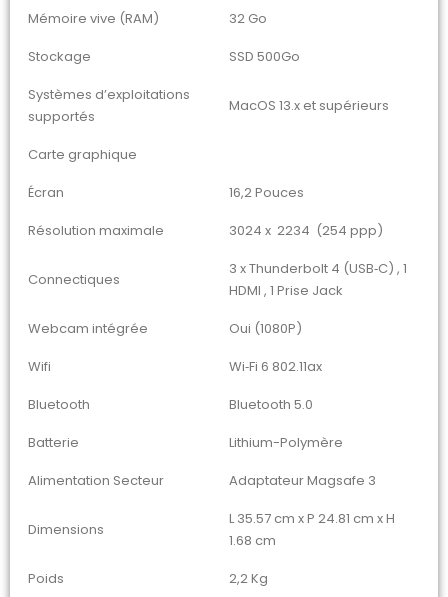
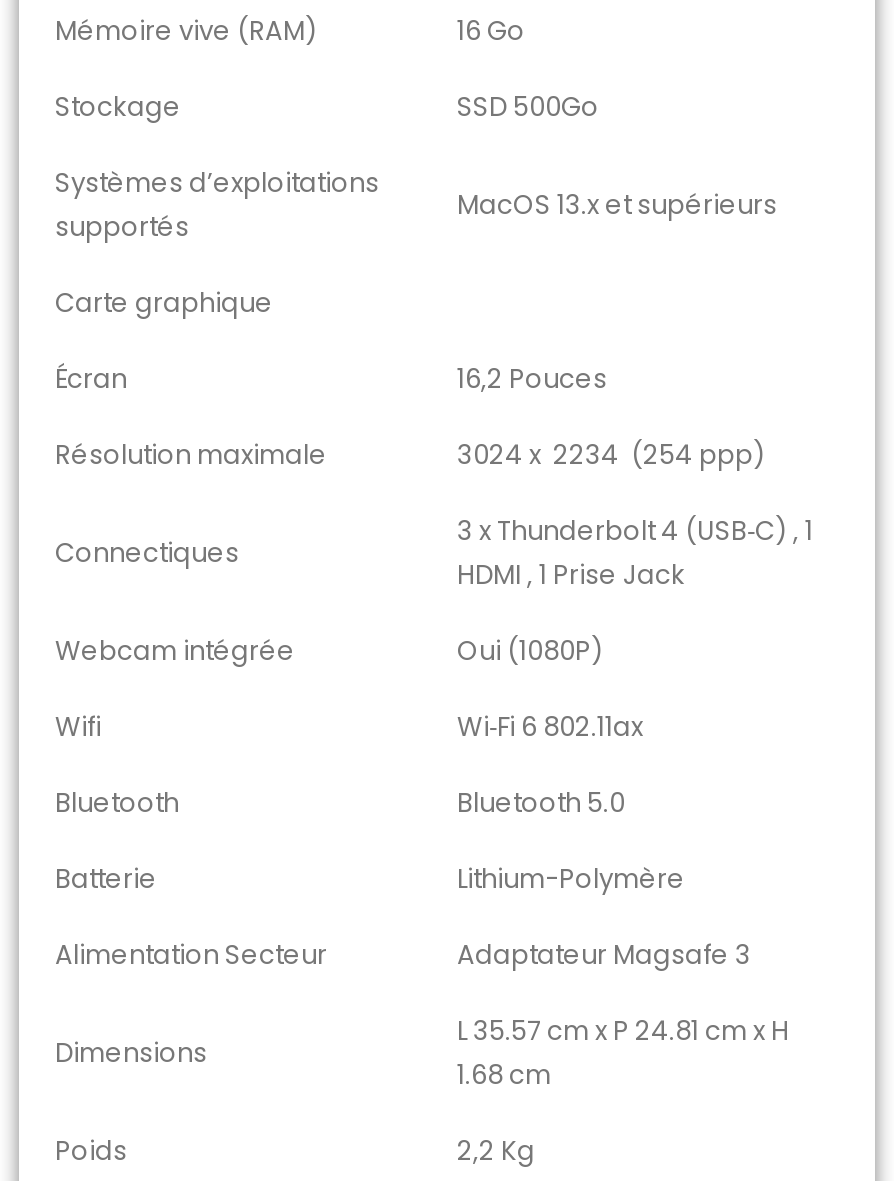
[229,8,267,27] 32 Go -> [457,11,525,49] 16 Go

